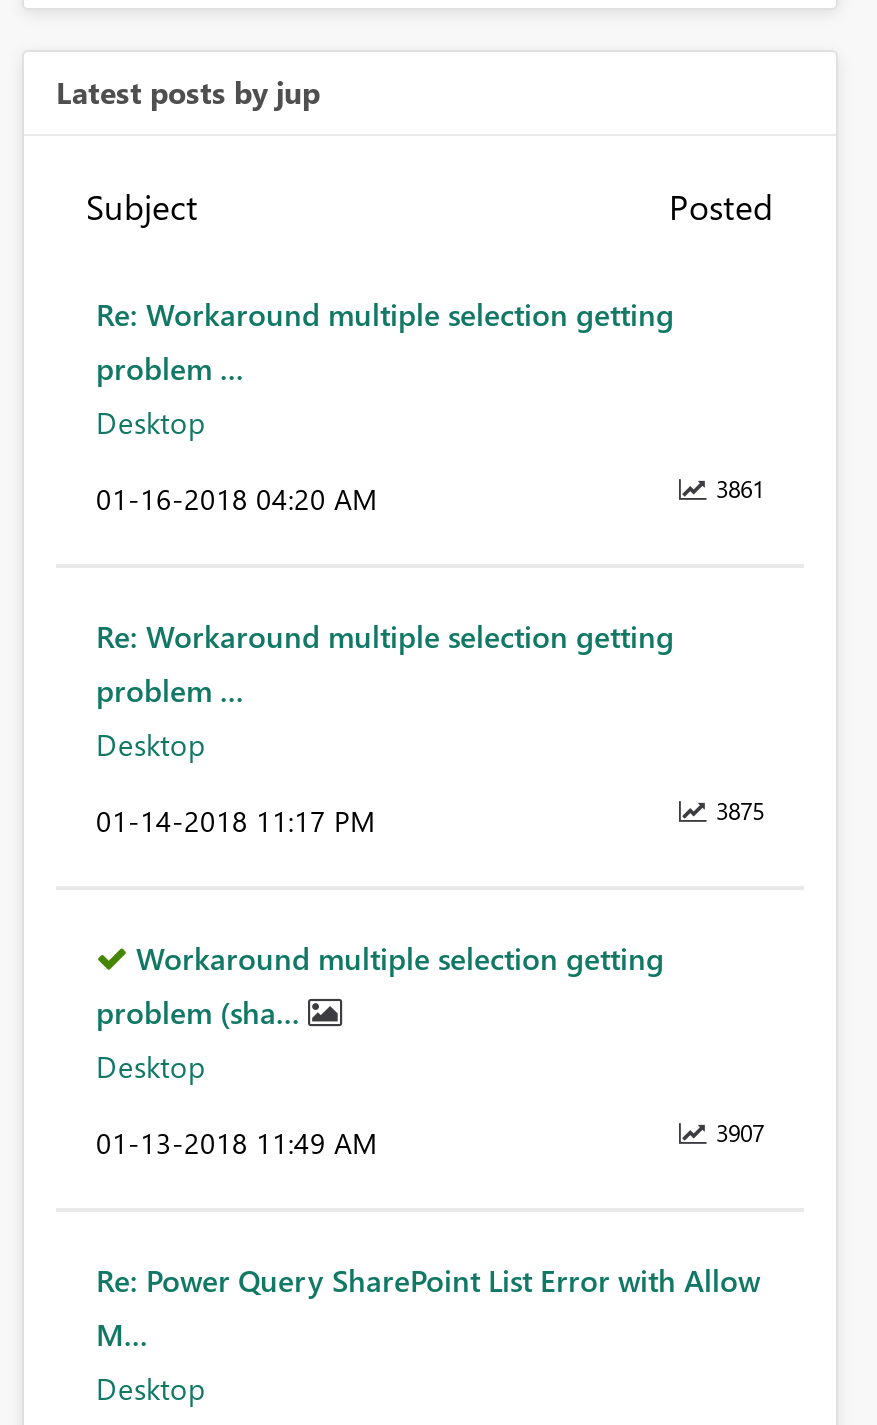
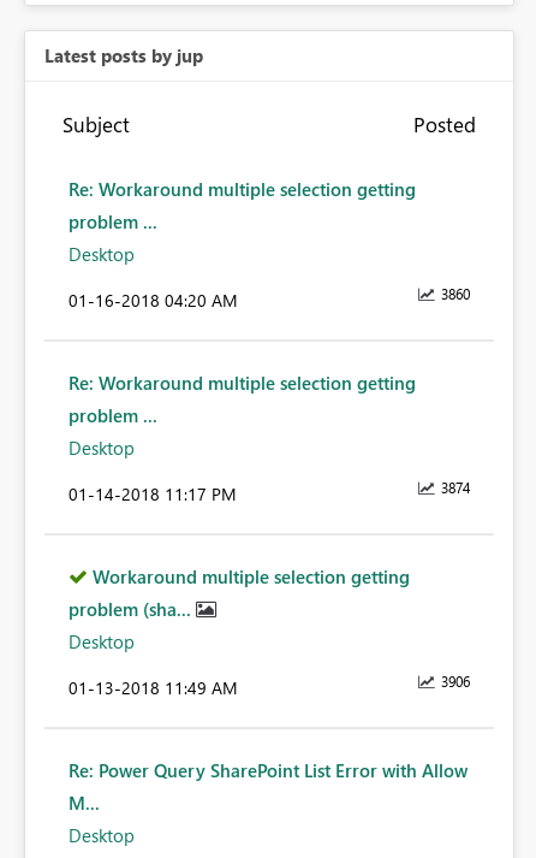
[710,473,764,505] 3861 -> [437,284,470,304] 3860
[710,795,764,827] 3875 -> [437,478,470,497] 3874
[710,1117,764,1149] 3907 -> [437,672,470,691] 3906

